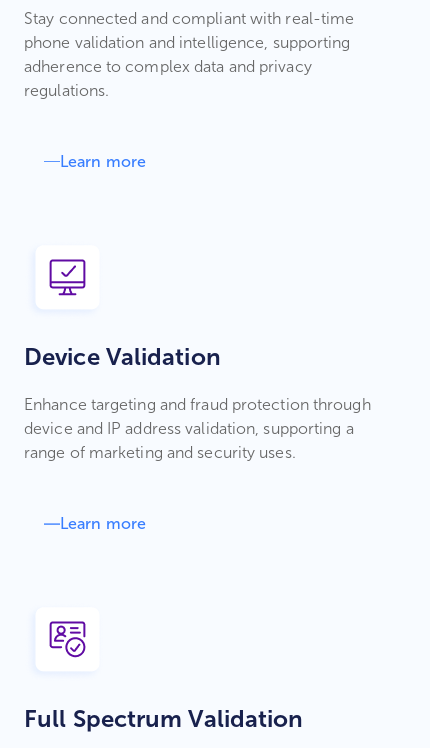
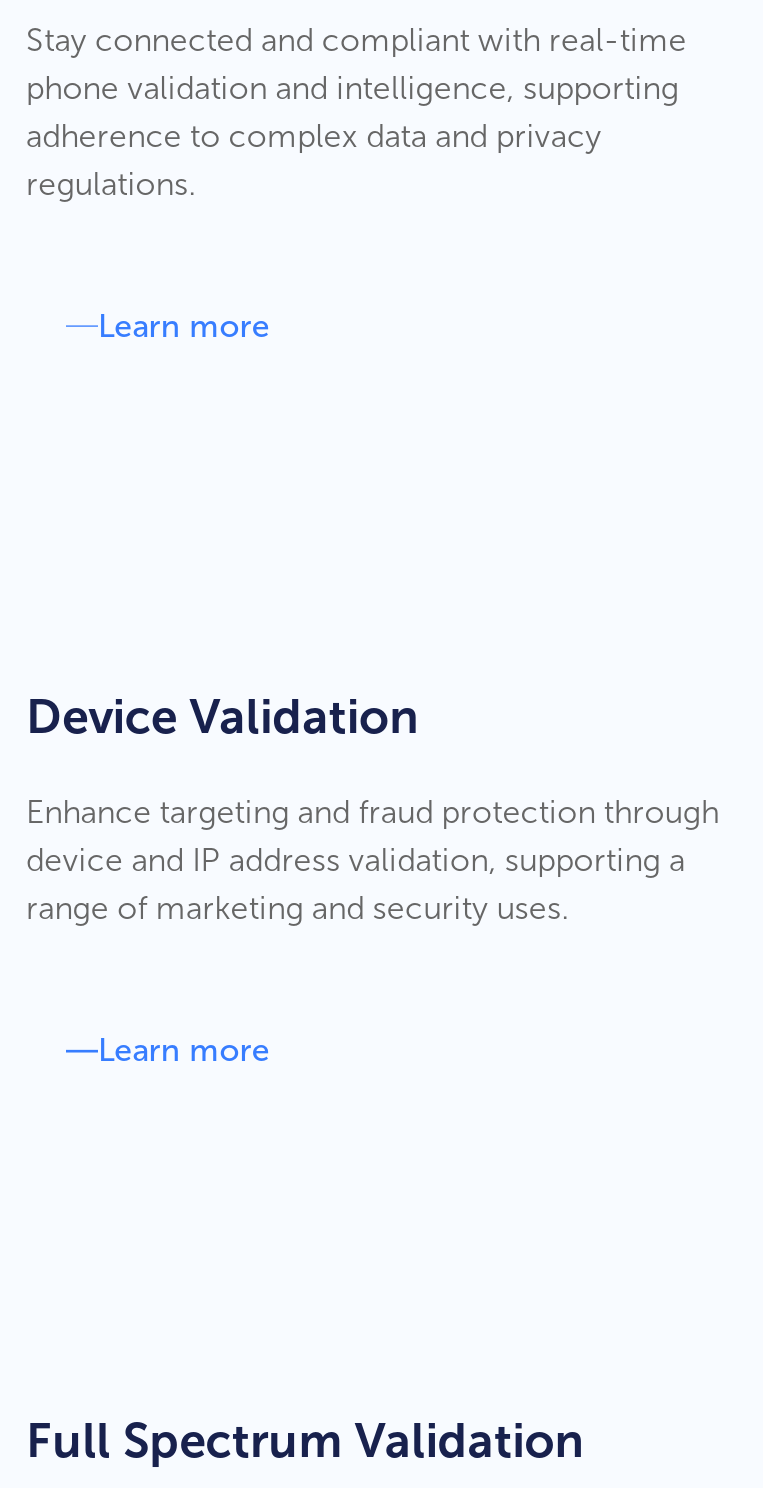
[48,258,87,297] [image] -> none
[48,620,87,659] [image] -> none

